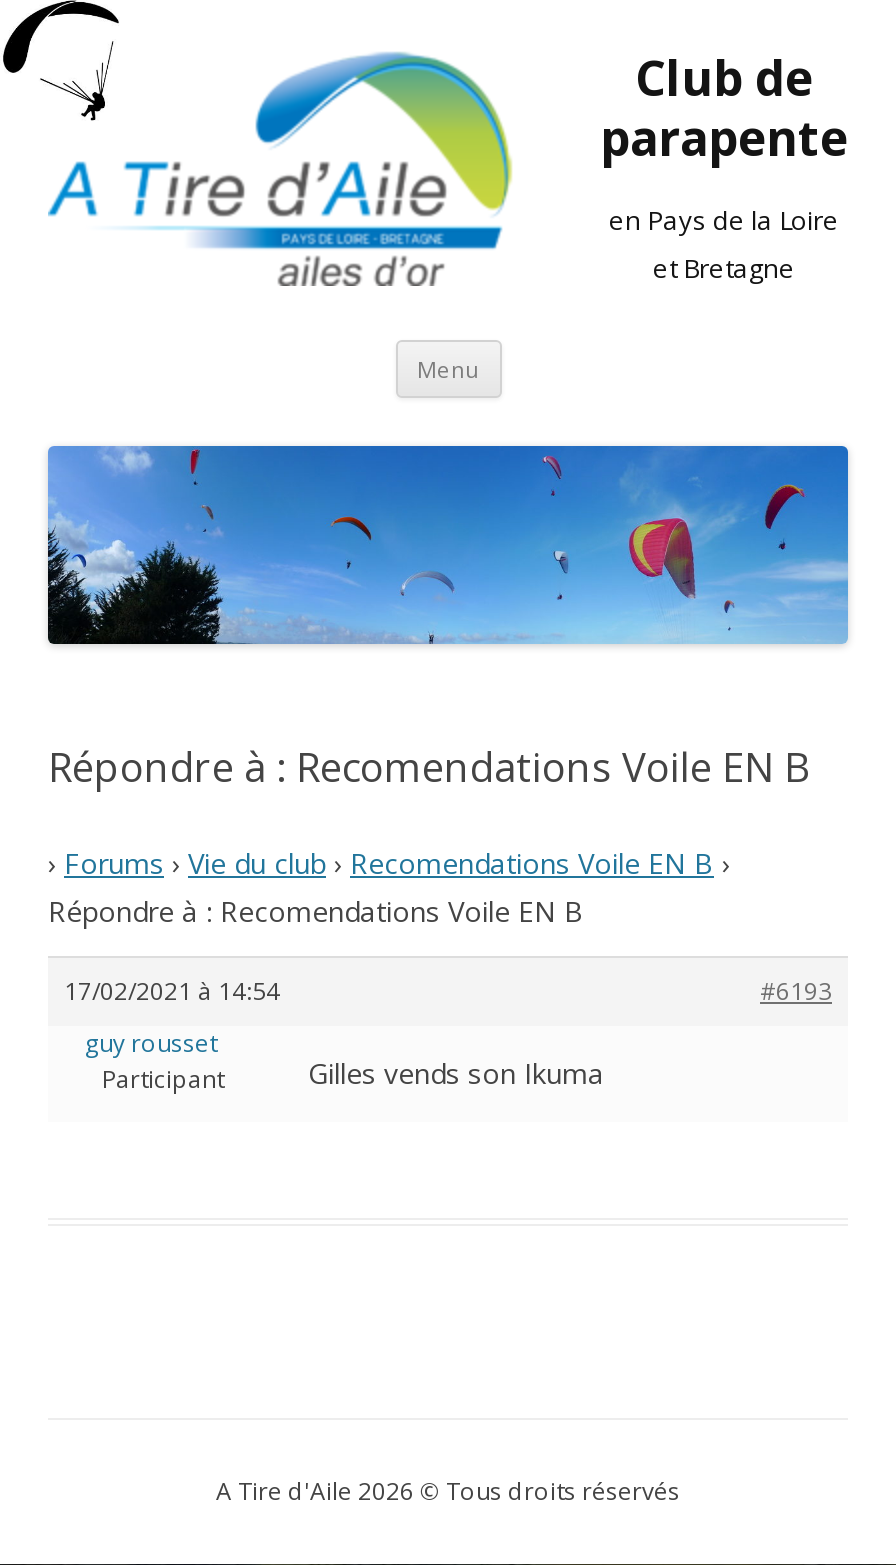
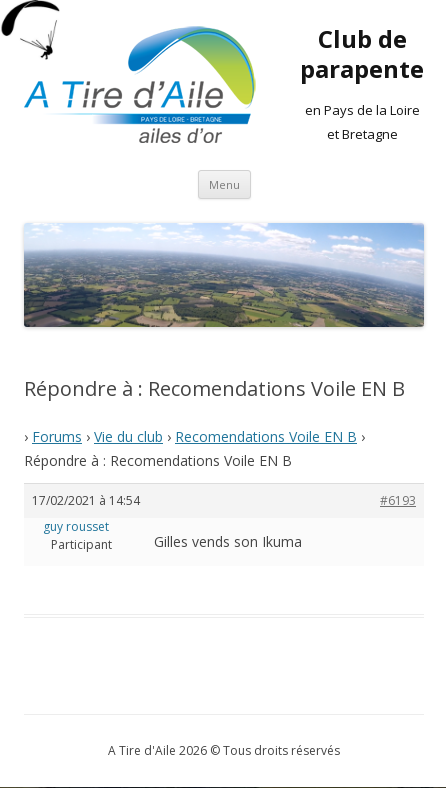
[48,444,850,646] [image] -> [23,223,425,328] [image]

